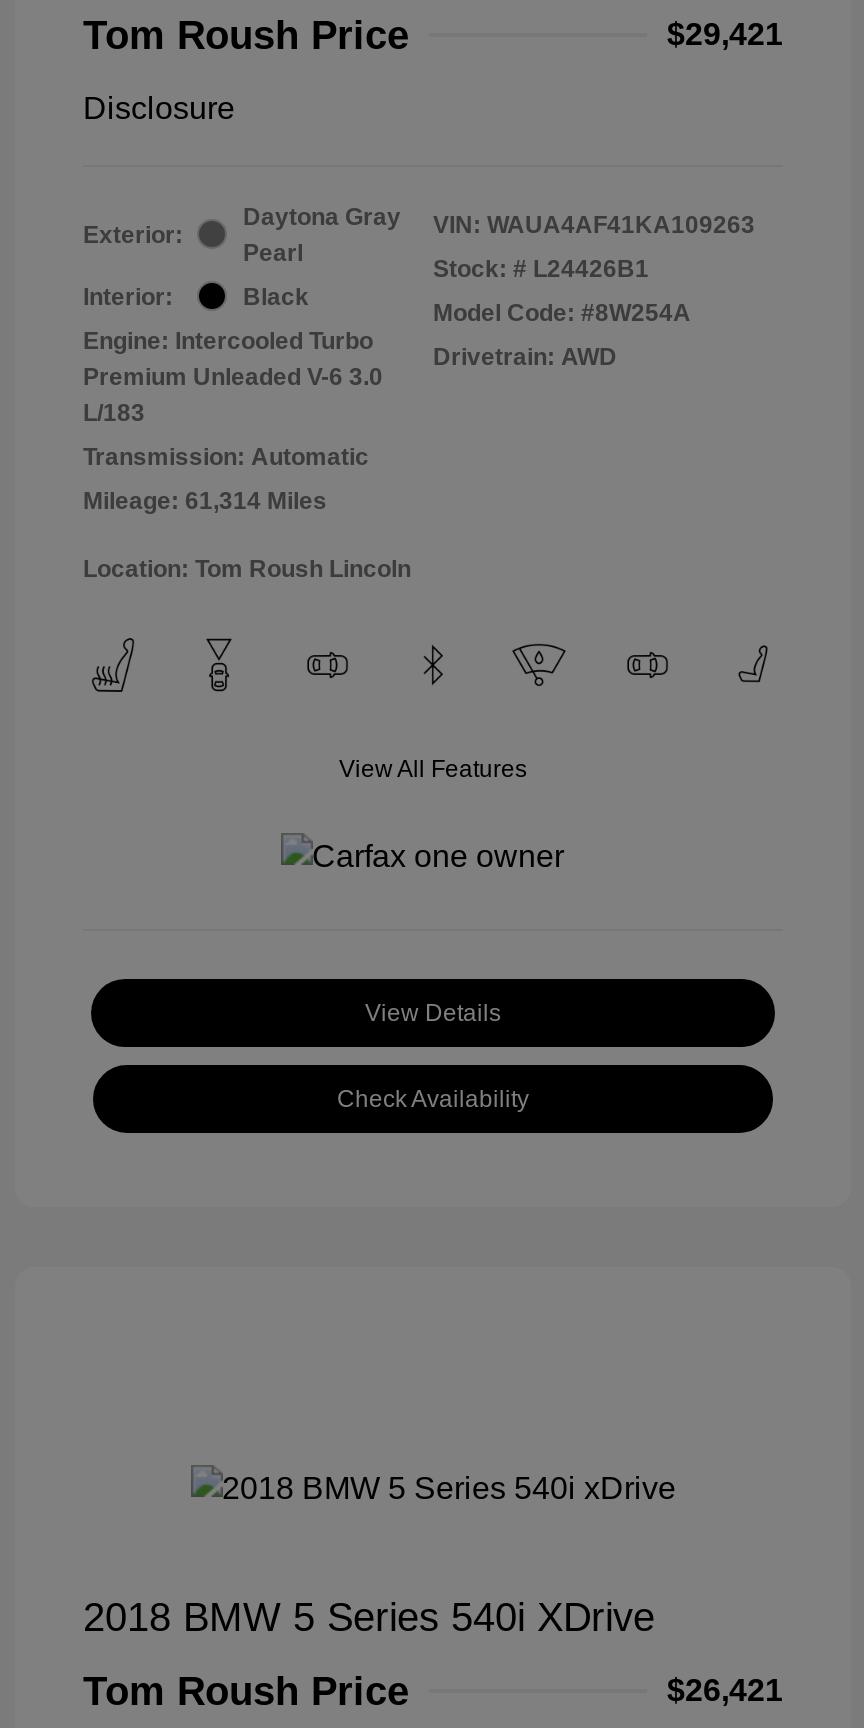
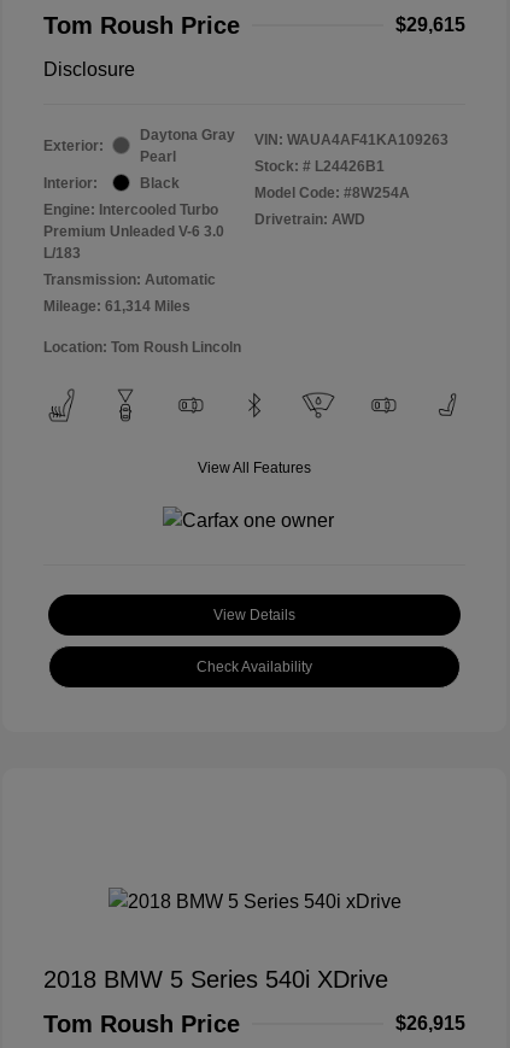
[667,17,783,51] $29,421 -> [395,14,465,35] $29,615
[667,1672,783,1706] $26,421 -> [395,1012,465,1033] $26,915

